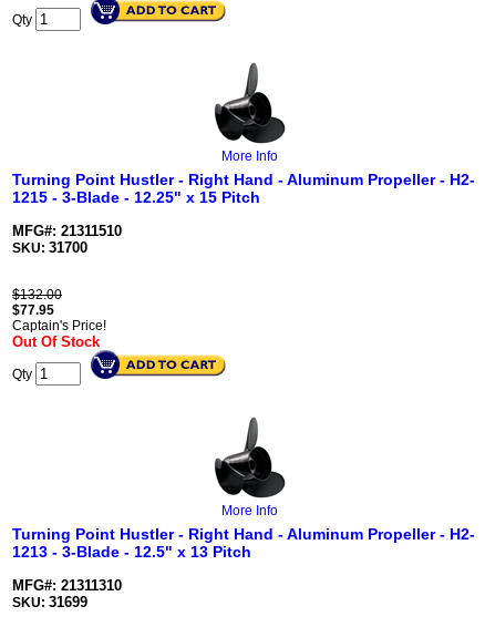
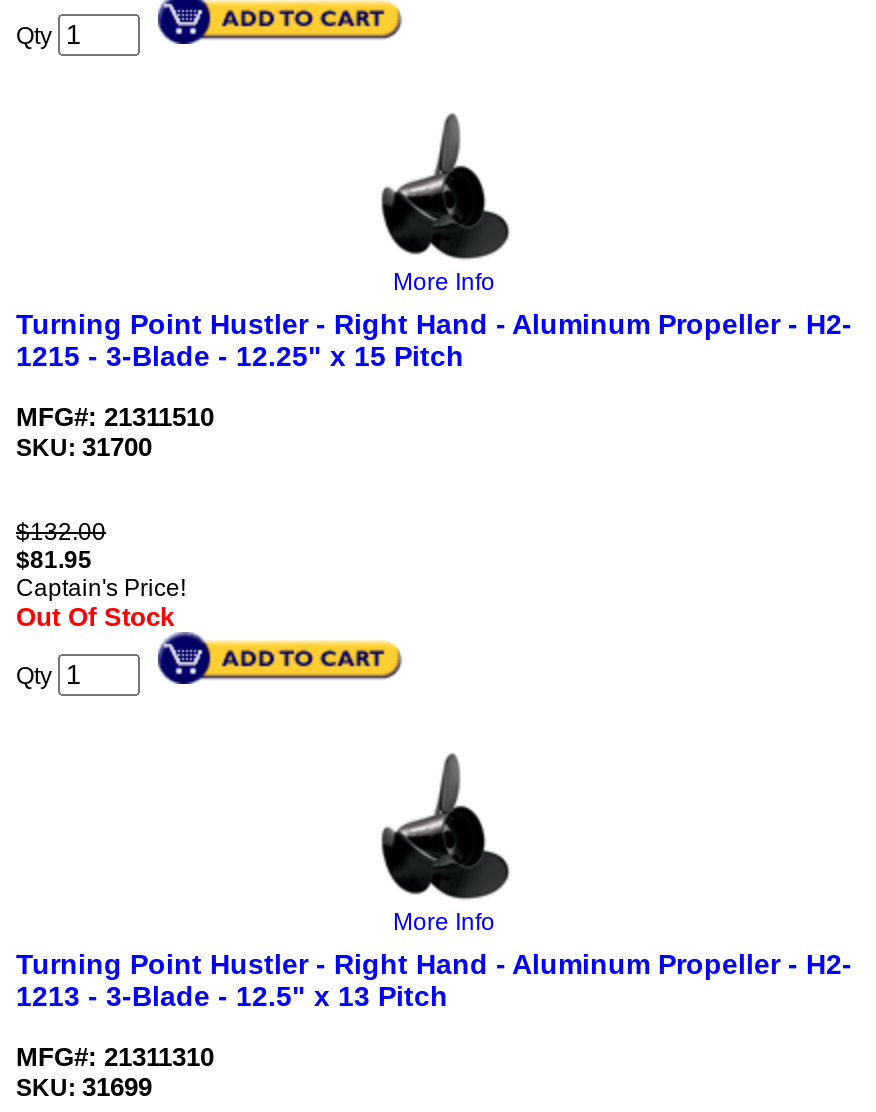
[12,303,54,318] $77.95 -> [16,547,92,575] $81.95

